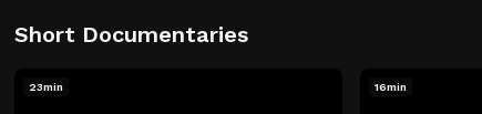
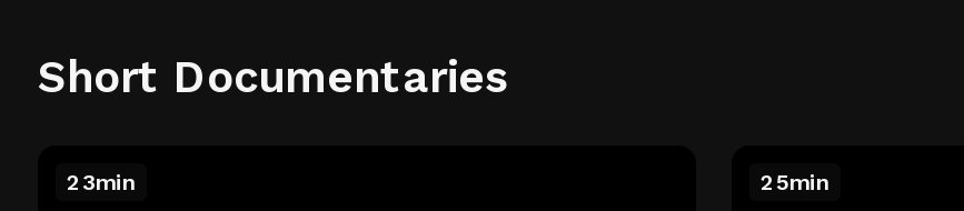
[375,80,407,92] 16min -> [761,169,829,193] 25min

